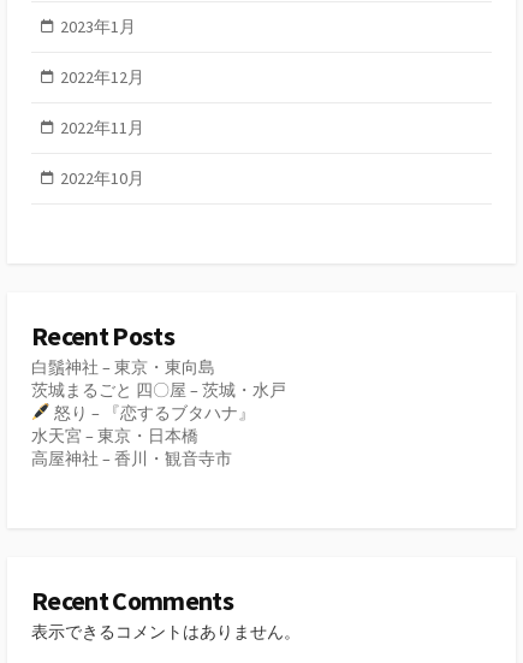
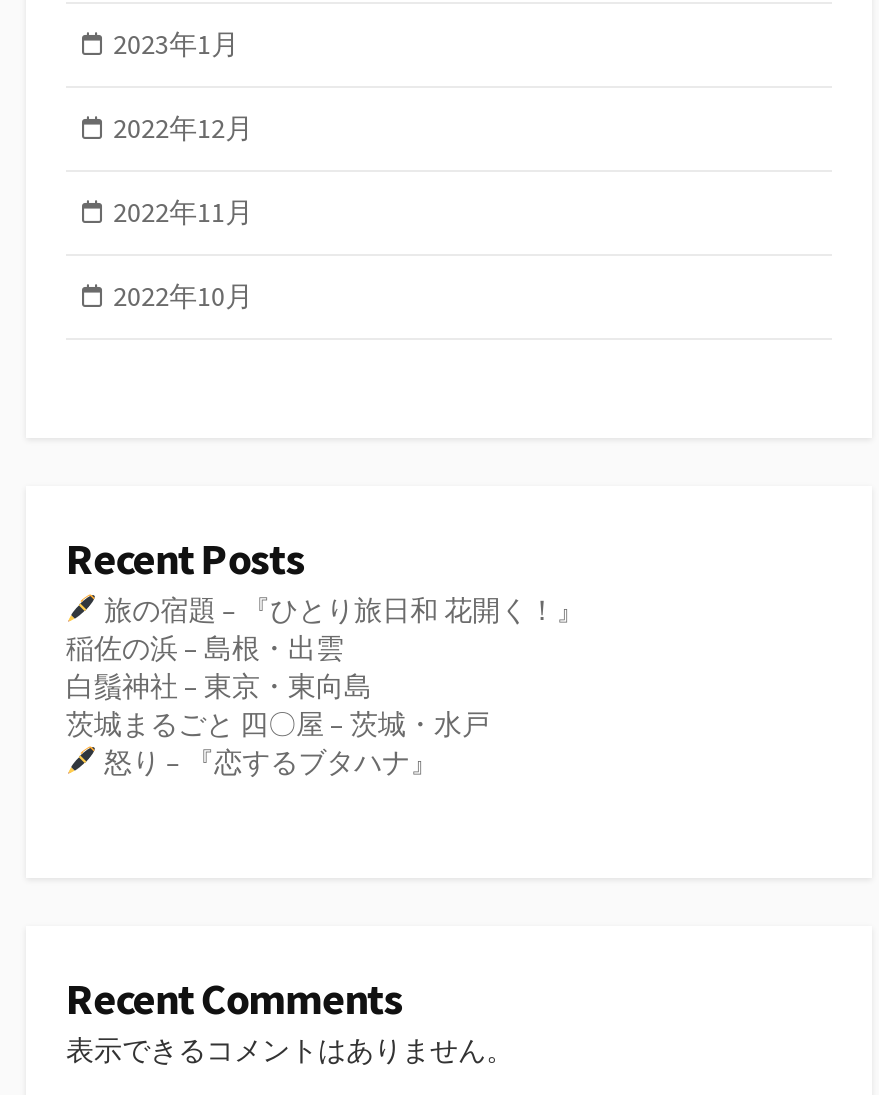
none -> [66,591,584,665] 旅の宿題 – 『ひとり旅日和 花開く！』 | 稲佐の浜 – 島根・出雲
moved [31,356,286,423] -> [66,667,490,779]: 白鬚神社 – 東京・東向島 | 茨城まるごと 四〇屋 – 茨城・水戸 | 怒り – 『恋するブタハナ』
[31,424,232,469] 水天宮 – 東京・日本橋 | 高屋神社 – 香川・観音寺市 -> none

